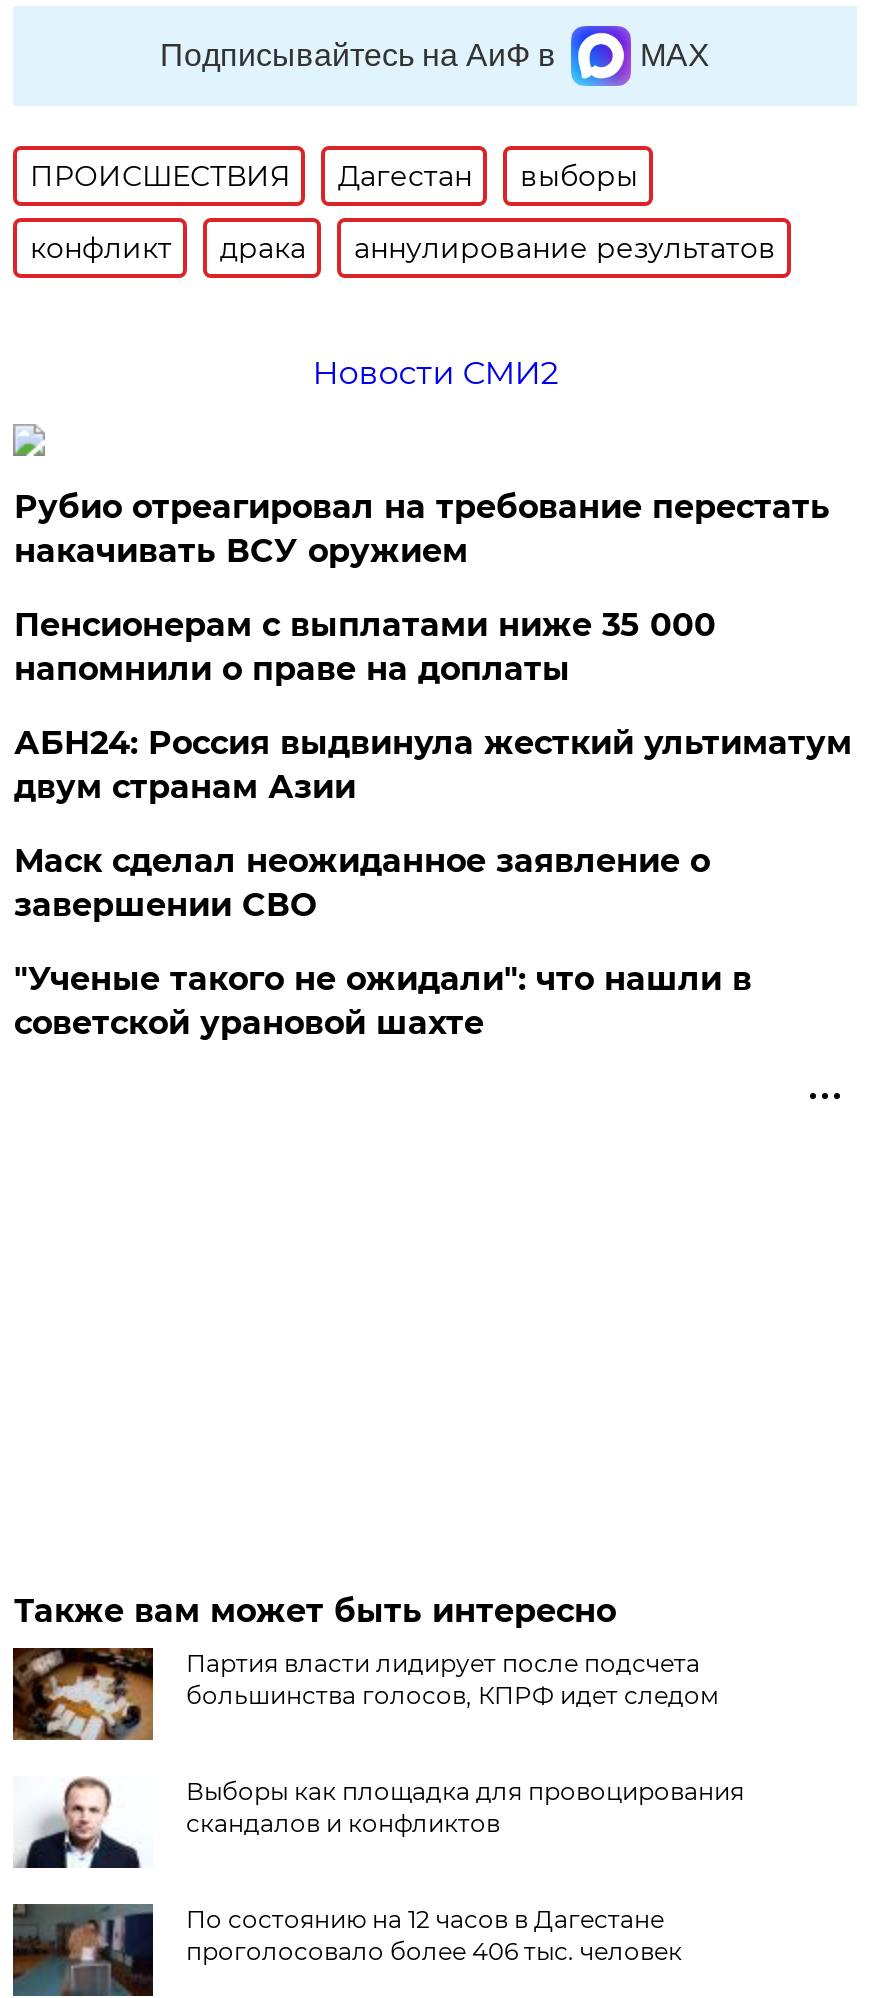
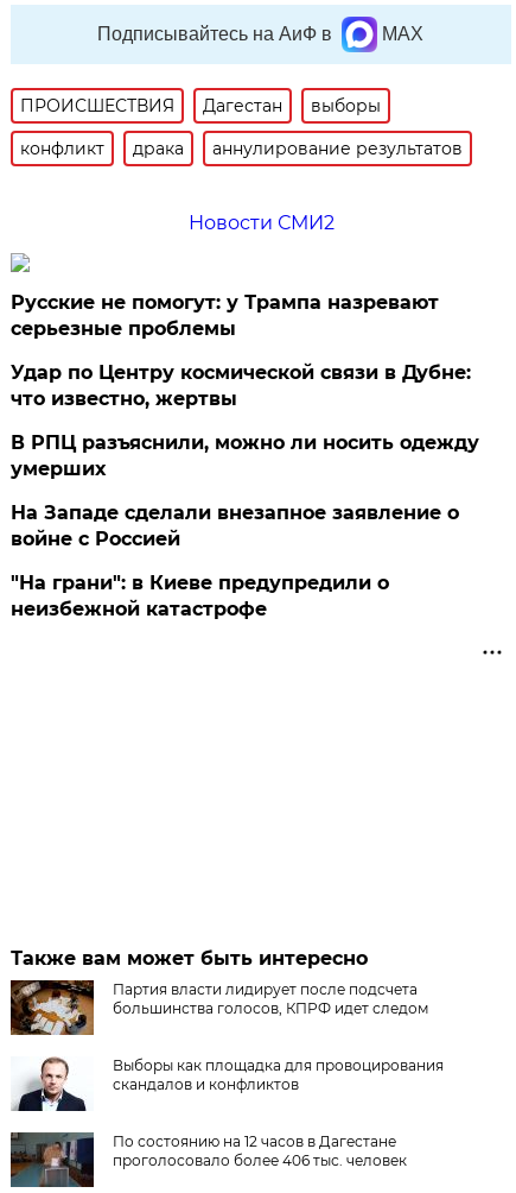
[14,488,830,570] Рубио отреагировал на требование перестать | накачивать ВСУ оружием -> [11,291,439,340] Русские не помогут: у Трампа назревают | серьезные проблемы
[14,606,716,688] Пенсионерам с выплатами ниже 35 000 | напомнили о праве на доплаты -> [11,361,471,410] Удар по Центру космической связи в Дубне: | что известно, жертвы
[14,724,852,806] АБН24: Россия выдвинула жесткий ультиматум | двум странам Азии -> [11,431,480,480] В РПЦ разъяснили, можно ли носить одежду | умерших
[14,842,710,924] Маск сделал неожиданное заявление о | завершении СВО -> [11,501,460,550] На Западе сделали внезапное заявление о | войне с Россией
[14,960,752,1042] "Ученые такого не ожидали": что нашли в | советской урановой шахте -> [11,571,390,620] "На грани": в Киеве предупредили о | неизбежной катастрофе

